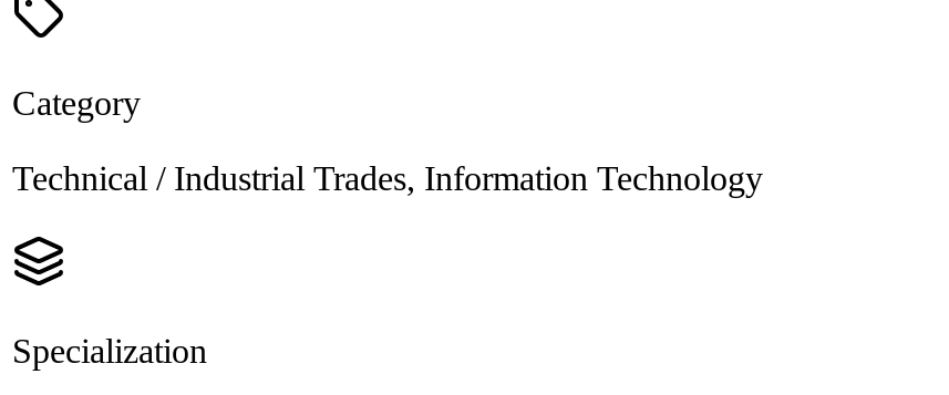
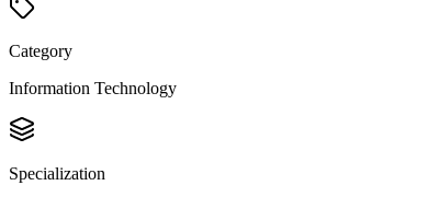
[12,160,763,197] Technical / Industrial Trades, Information Technology -> [9,79,177,98] Information Technology

